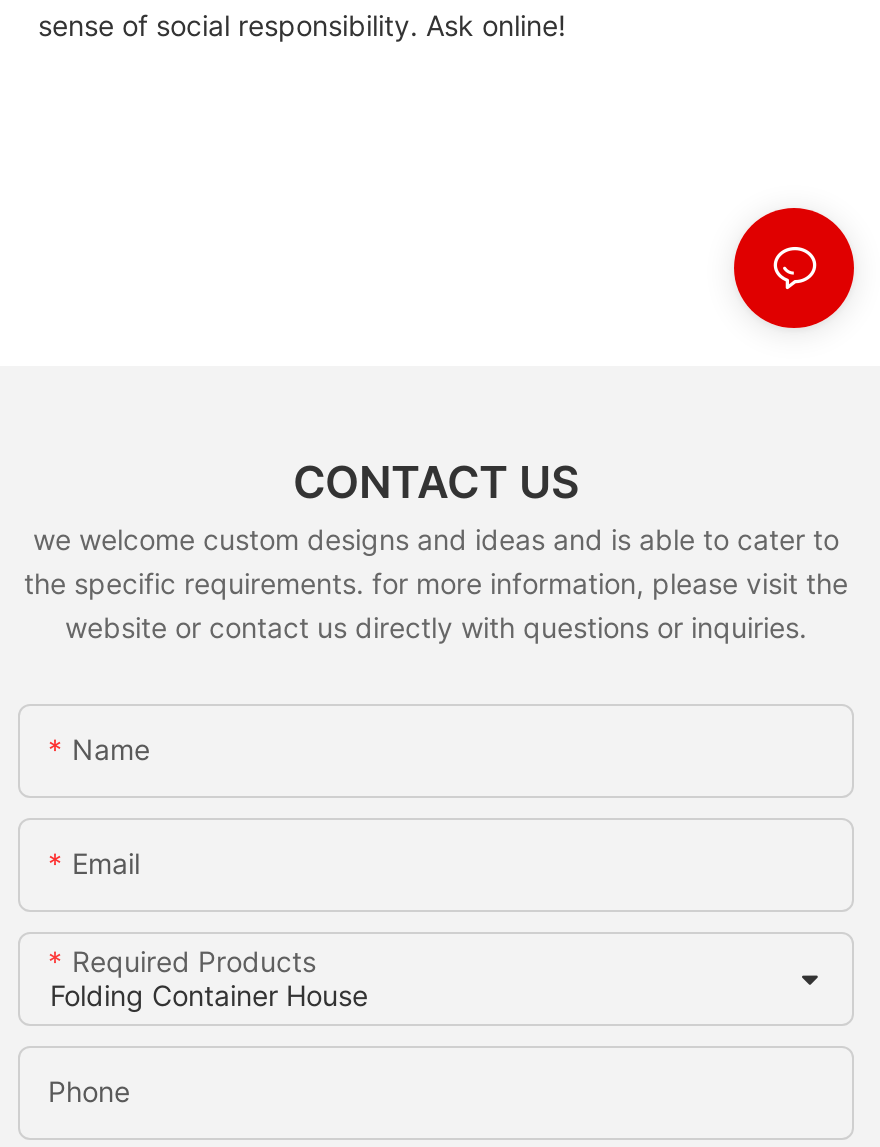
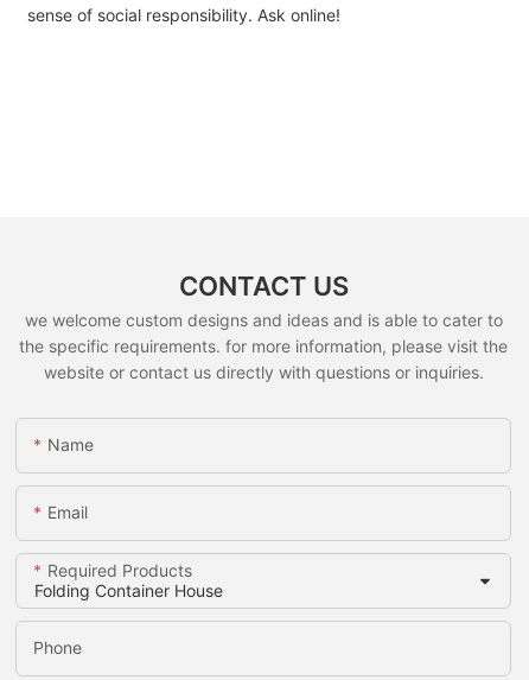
[732,206,856,332] [image] -> none

